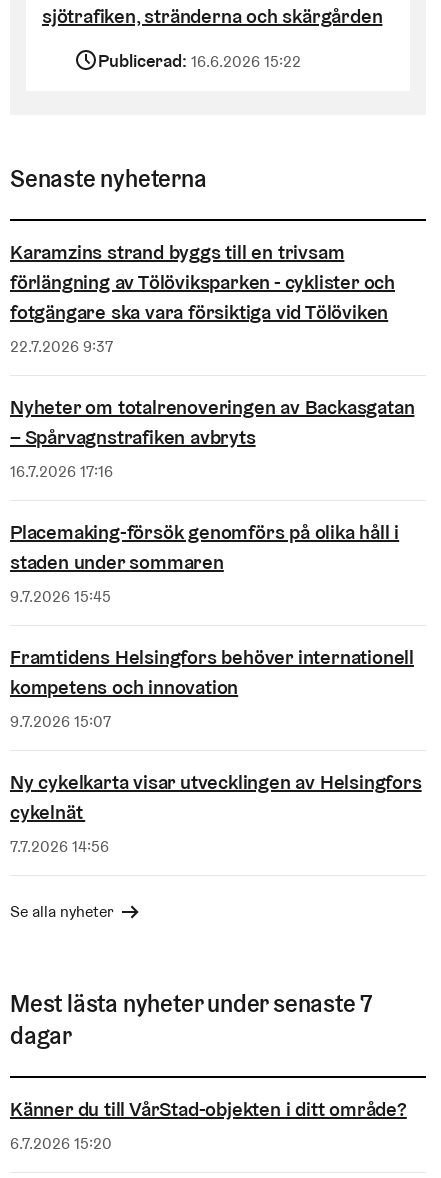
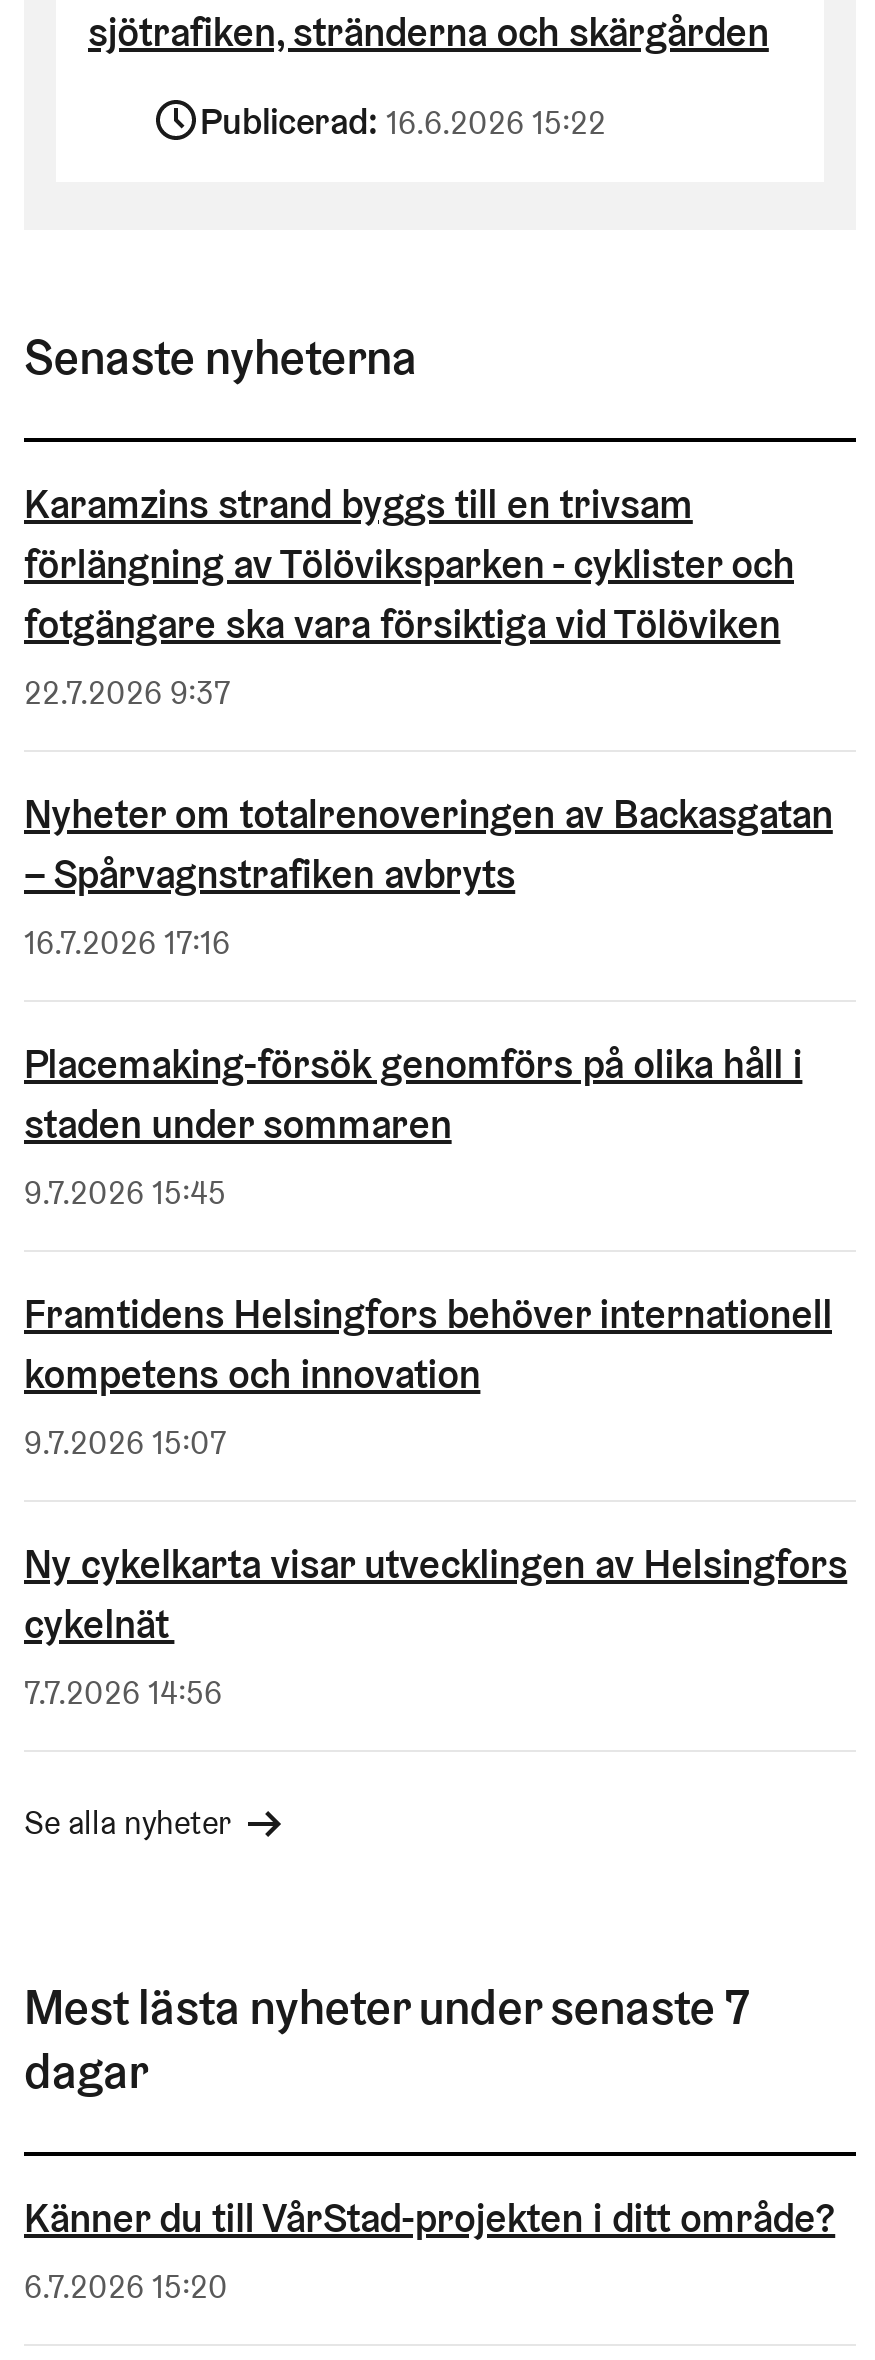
[10,1096,407,1122] Känner du till VårStad-objekten i ditt område? -> [24,2191,835,2243] Känner du till VårStad-projekten i ditt område?

